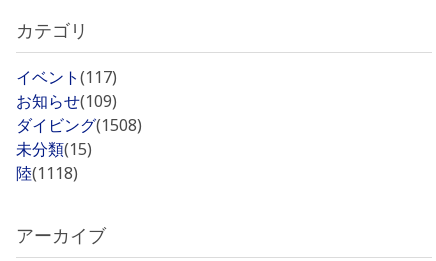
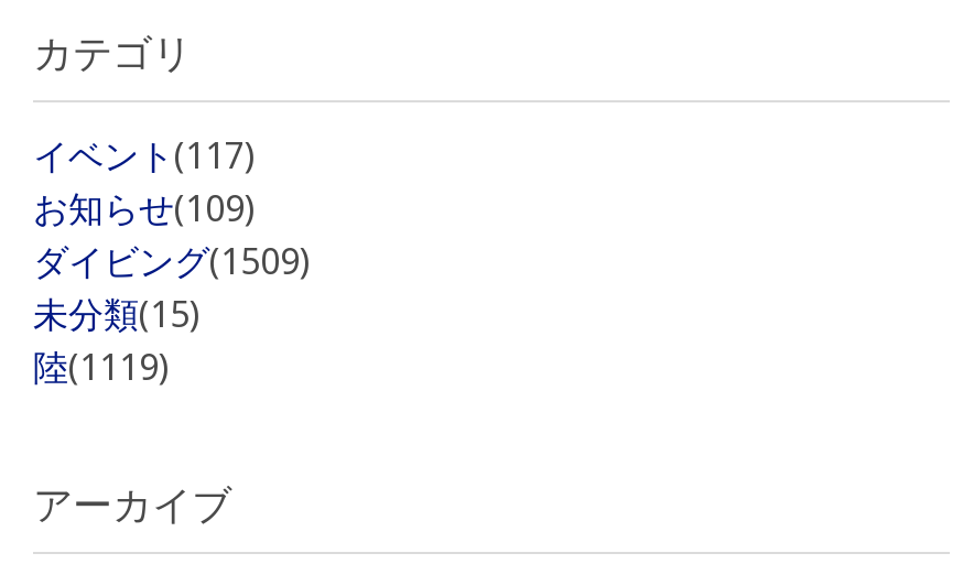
[16,114,142,136] ダイビング(1508) -> [33,237,311,285] ダイビング(1509)
[16,162,78,184] 陸(1118) -> [33,343,170,391] 陸(1119)

